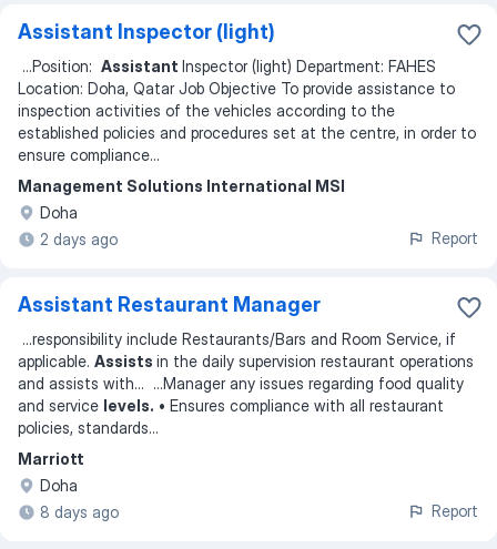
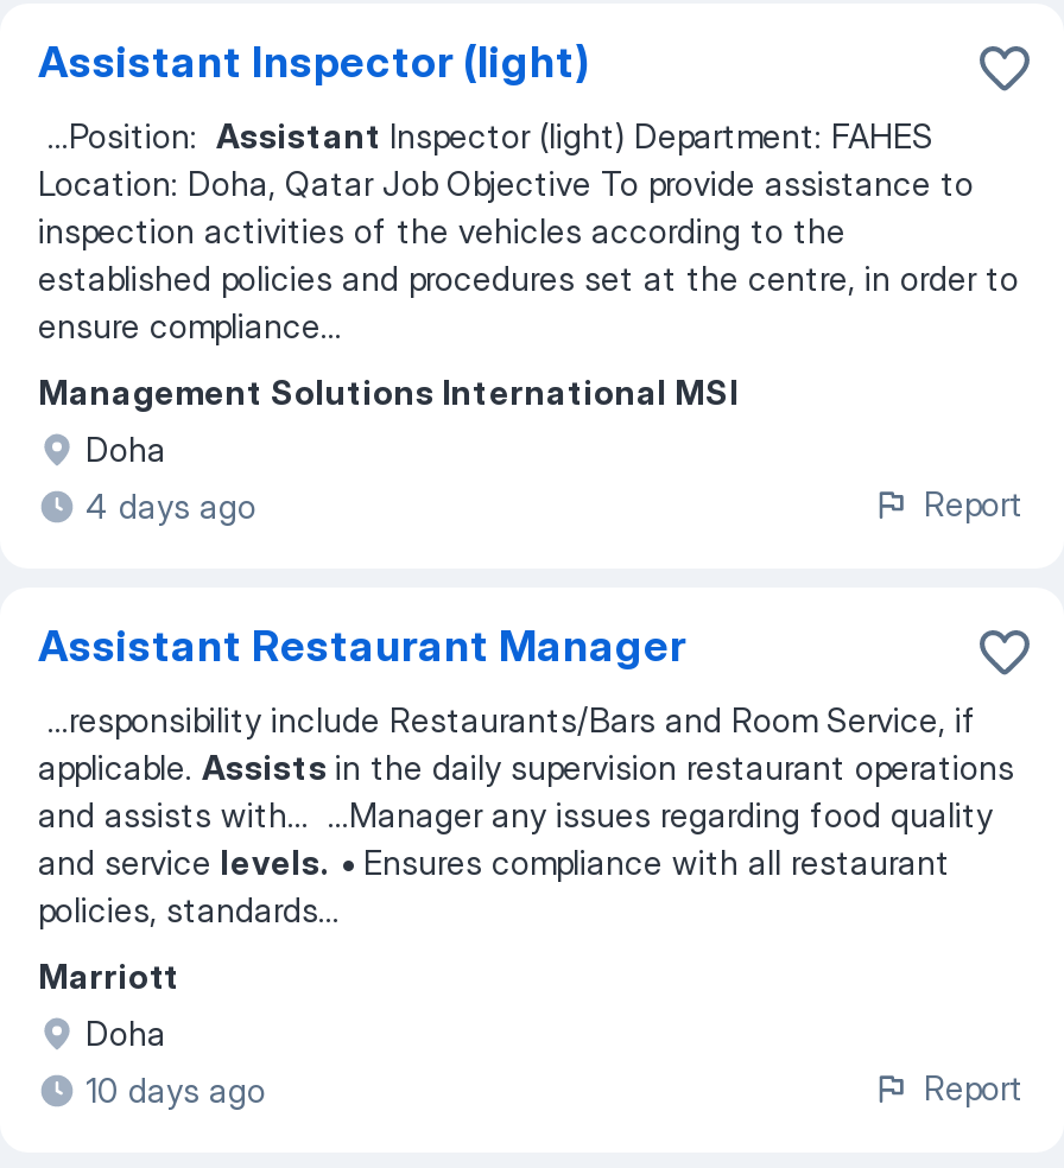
[40,230,118,248] 2 days ago -> [85,485,256,526] 4 days ago
[40,502,119,521] 8 days ago -> [85,1069,266,1110] 10 days ago

